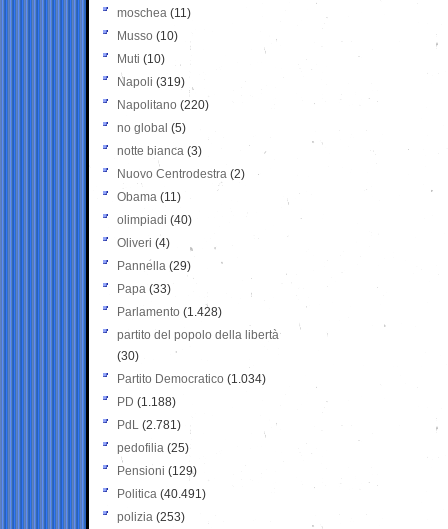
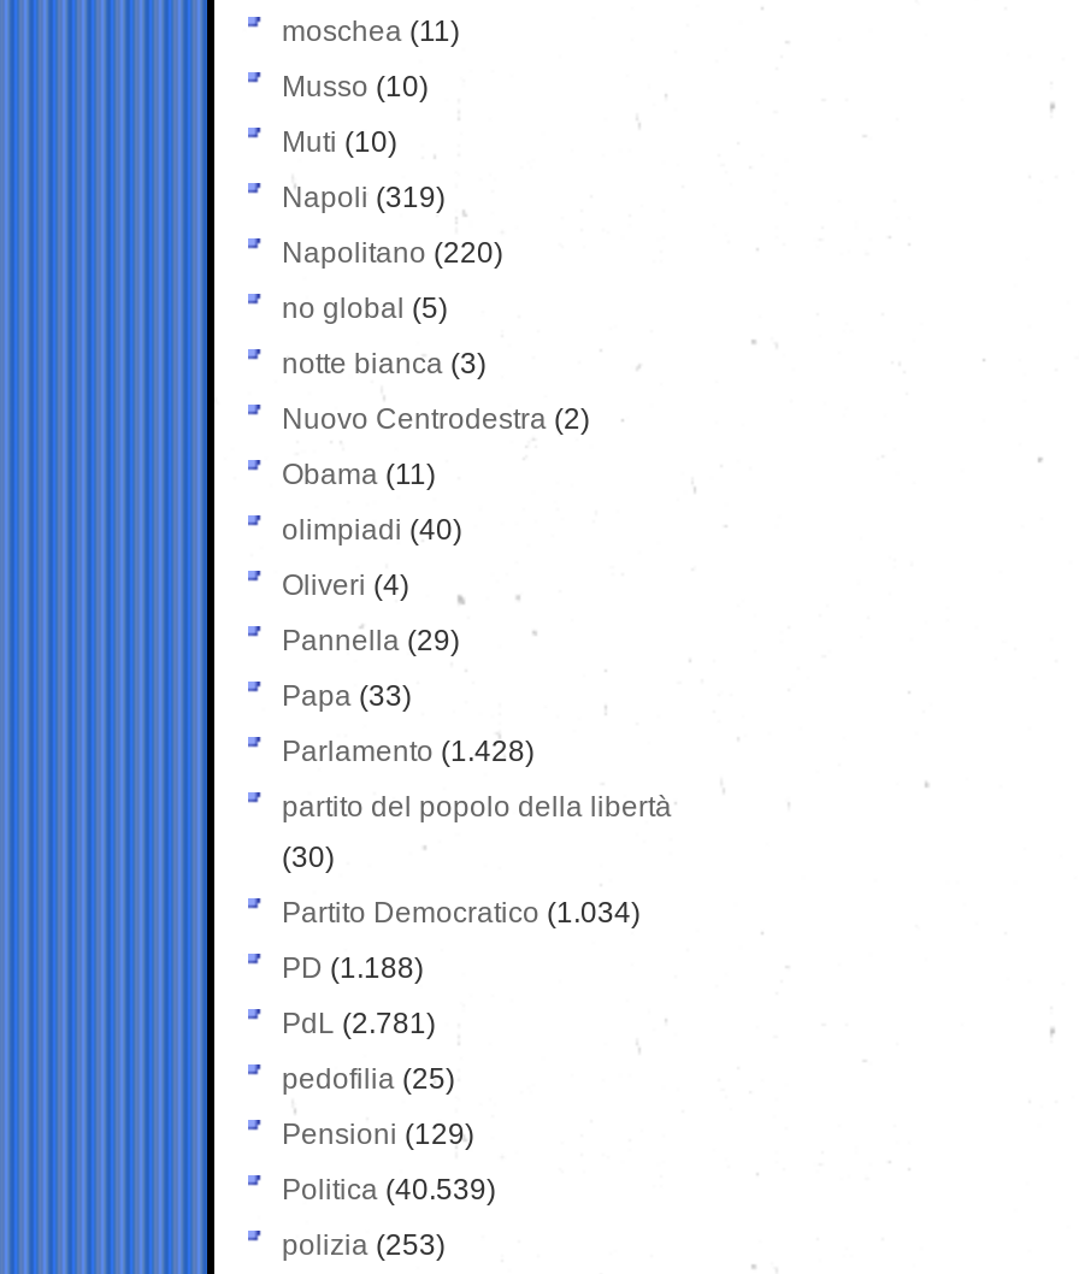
[117,487,206,501] Politica (40.491) -> [282,1173,496,1206] Politica (40.539)

